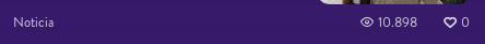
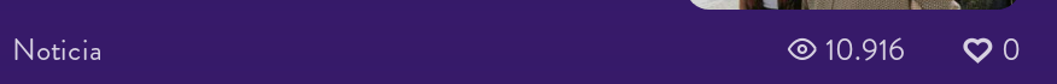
[378,13,417,33] 10.898 -> [825,30,905,73] 10.916

